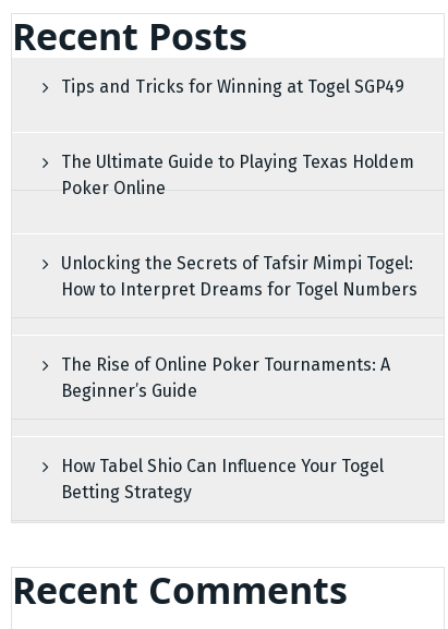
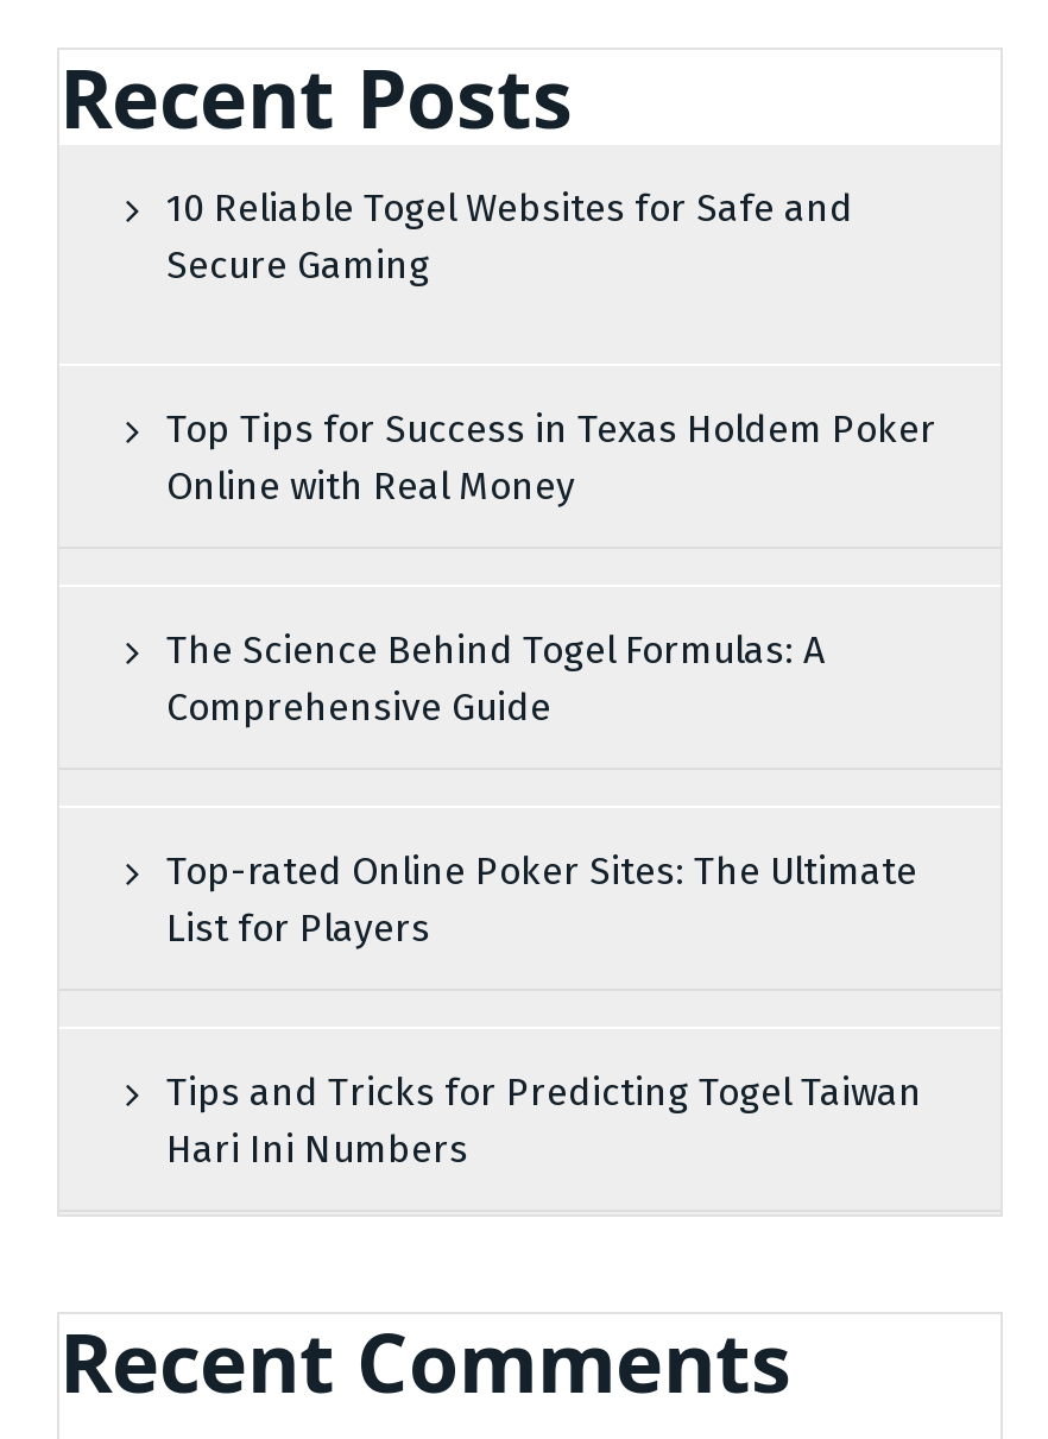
[61,76,404,97] Tips and Tricks for Winning at Togel SGP49 -> [166,185,853,288] 10 Reliable Togel Websites for Safe and | Secure Gaming
[61,152,414,198] The Ultimate Guide to Playing Texas Holdem | Poker Online -> [166,406,936,509] Top Tips for Success in Texas Holdem Poker | Online with Real Money
[61,253,417,300] Unlocking the Secrets of Tafsir Mimpi Togel: | How to Interpret Dreams for Togel Numbers -> [166,627,825,730] The Science Behind Togel Formulas: A | Comprehensive Guide
[61,354,390,401] The Rise of Online Poker Tournaments: A | Beginner’s Guide -> [166,848,917,951] Top-rated Online Poker Sites: The Ultimate | List for Players
[61,456,384,503] How Tabel Shio Can Influence Your Togel | Betting Strategy -> [166,1069,922,1172] Tips and Tricks for Predicting Togel Taiwan | Hari Ini Numbers

